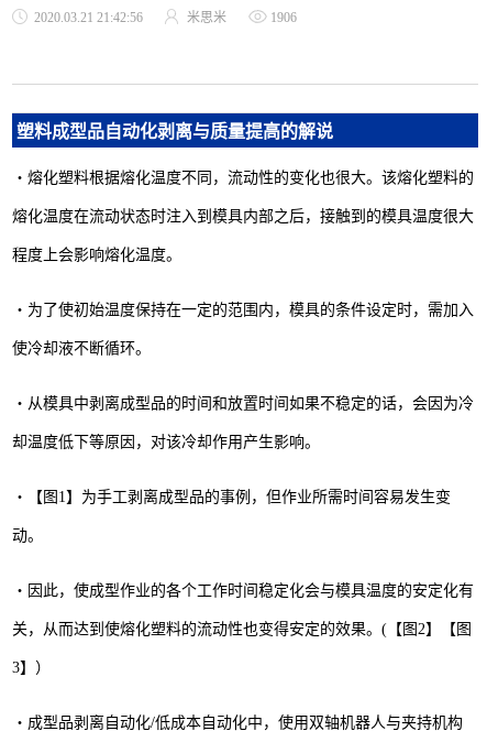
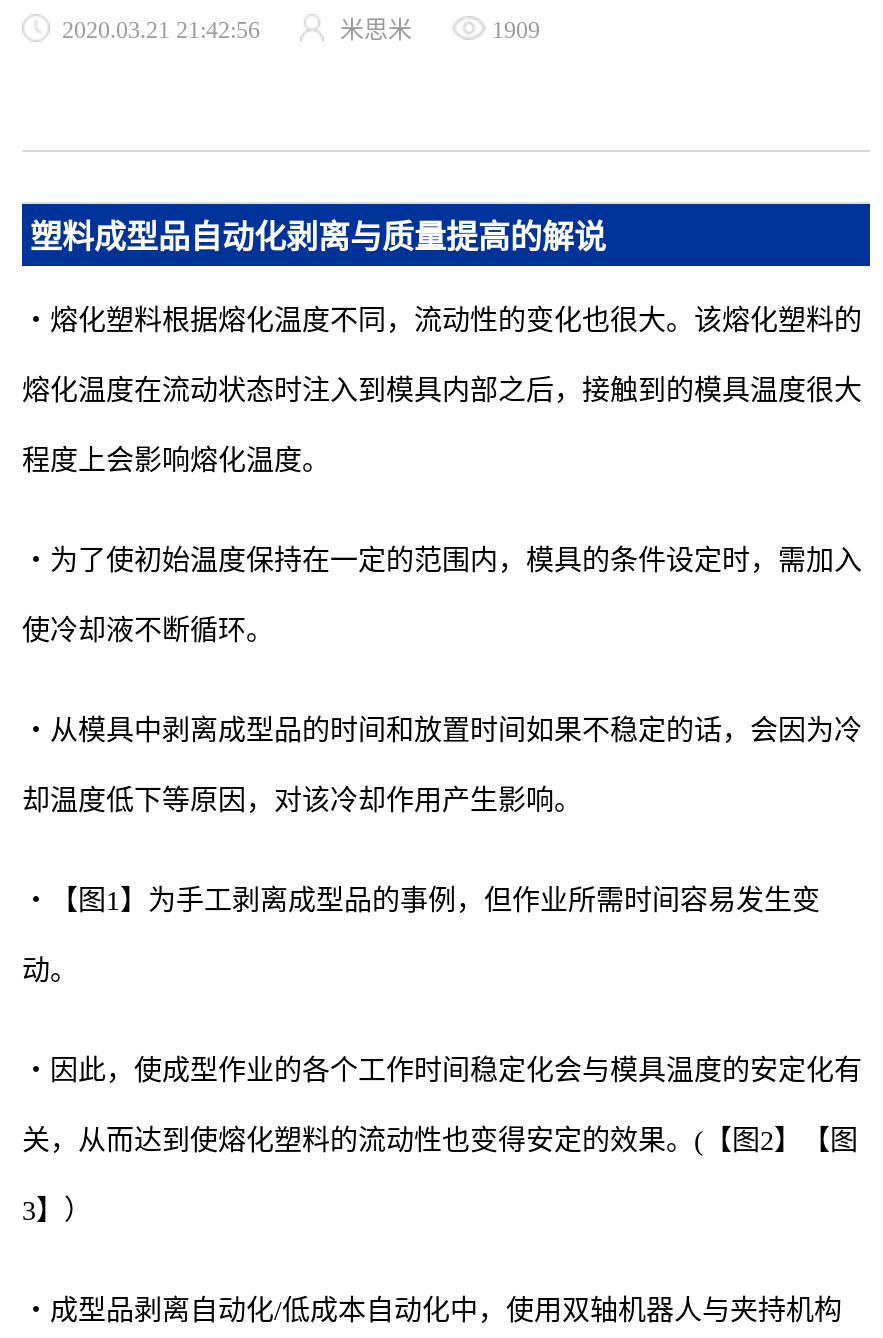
[270,10,297,25] 1906 -> [492,16,540,44] 1909

